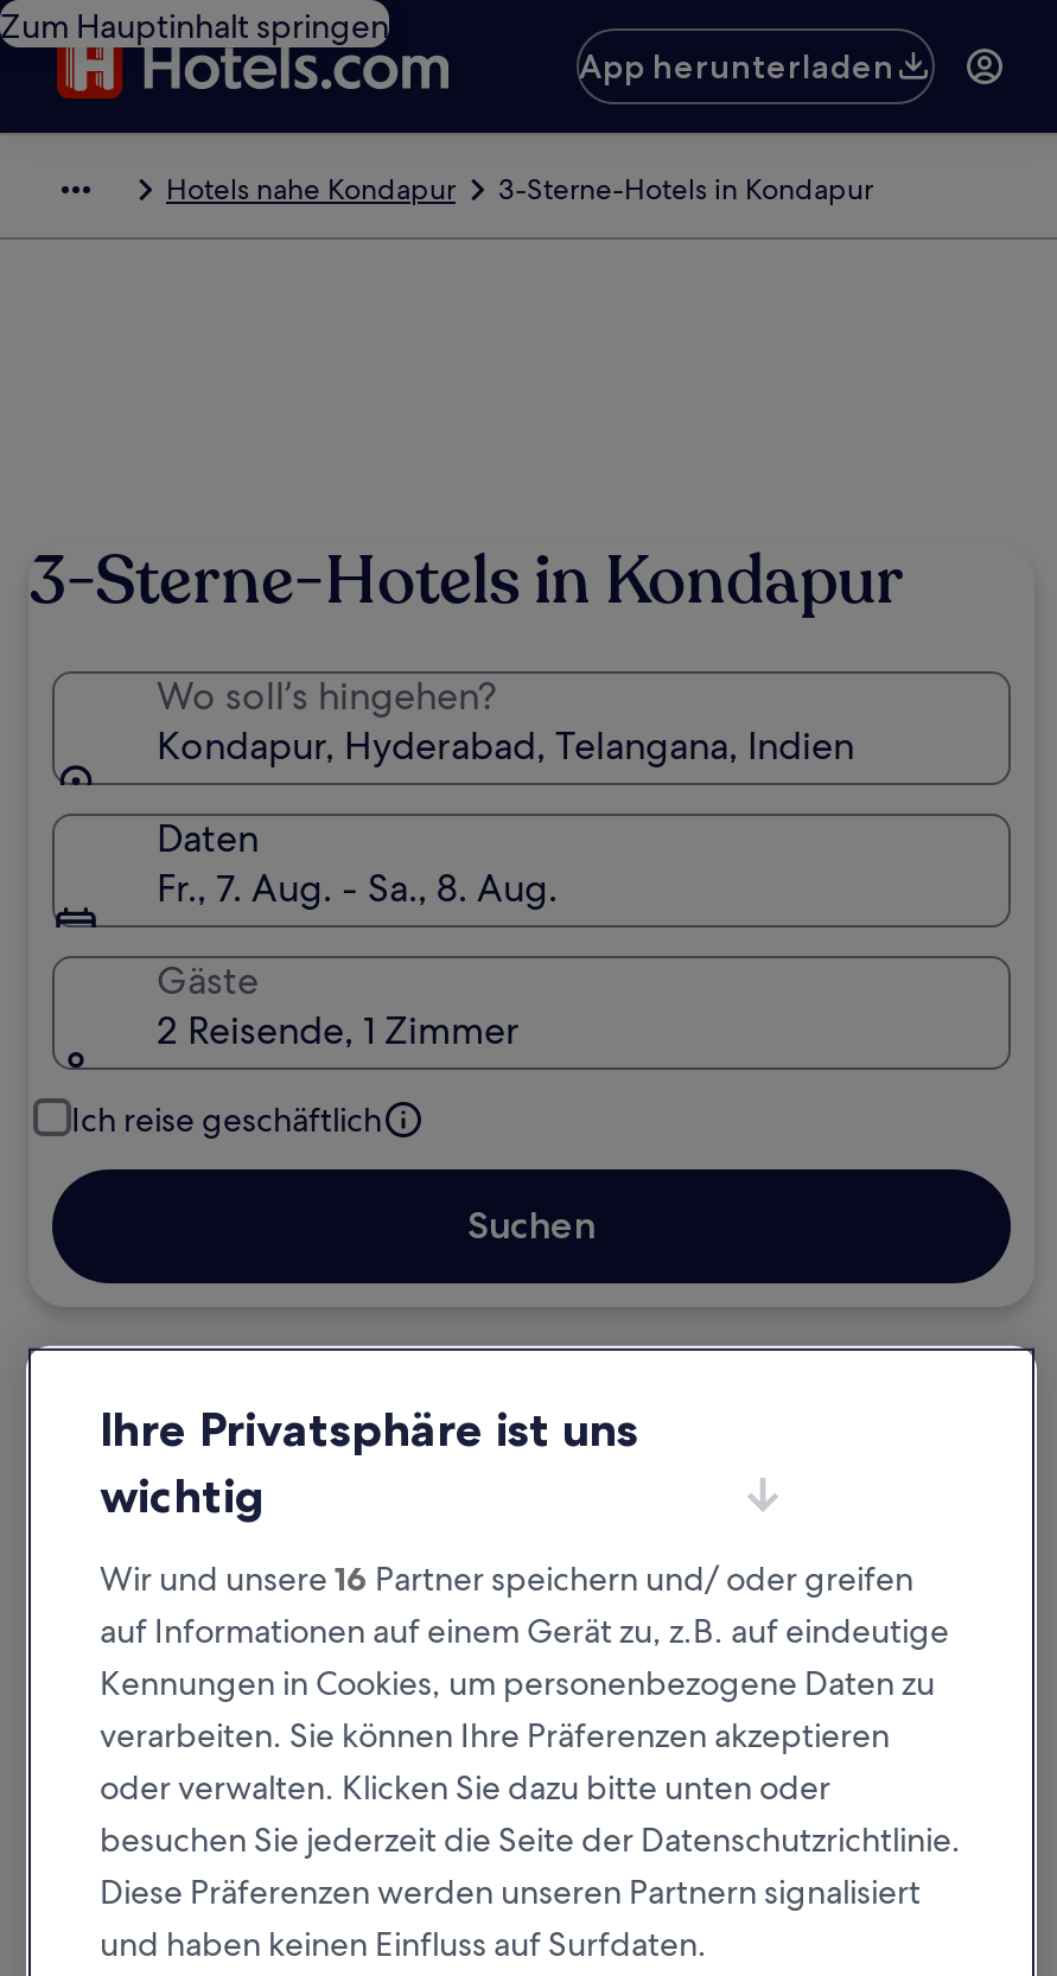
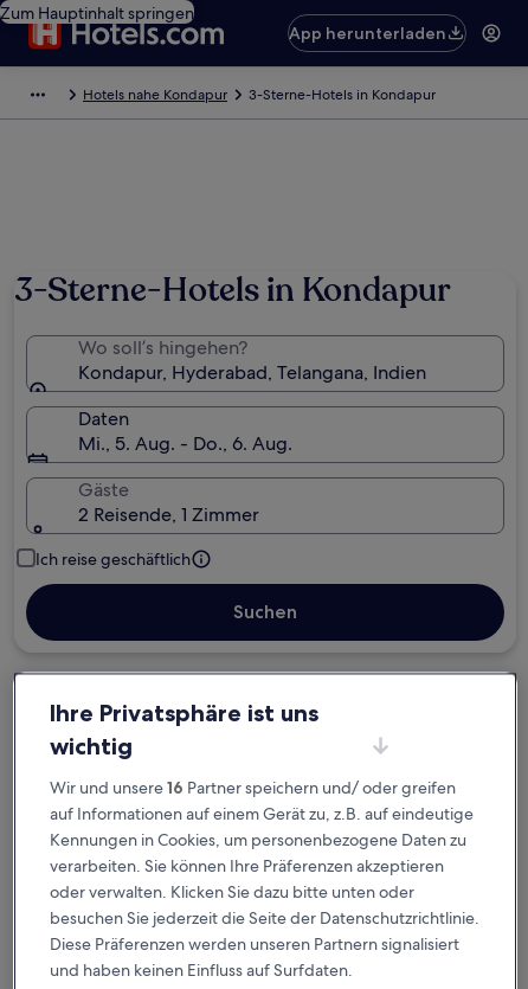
[157,863,558,913] Fr., 7. Aug. - Sa., 8. Aug. -> [78,431,292,456] Mi., 5. Aug. - Do., 6. Aug.

